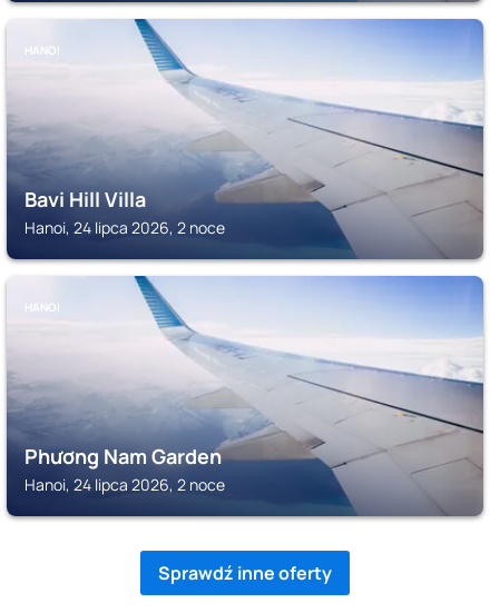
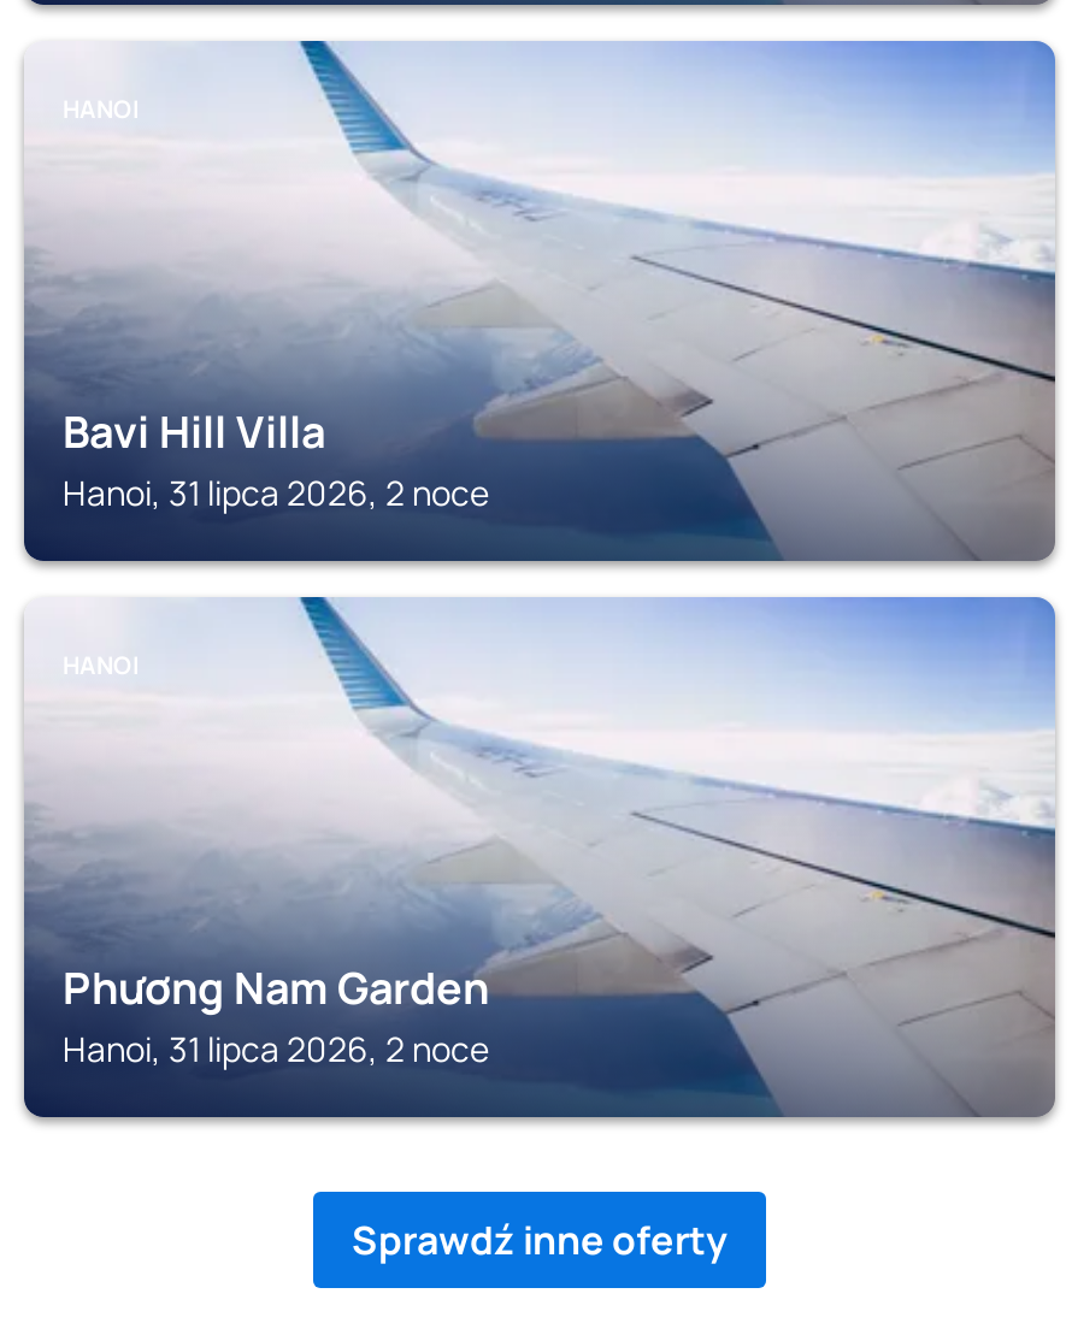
[24,217,225,238] Hanoi, 24 lipca 2026, 2 noce -> [63,469,489,515] Hanoi, 31 lipca 2026, 2 noce
[24,474,225,495] Hanoi, 24 lipca 2026, 2 noce -> [63,1026,489,1071] Hanoi, 31 lipca 2026, 2 noce

